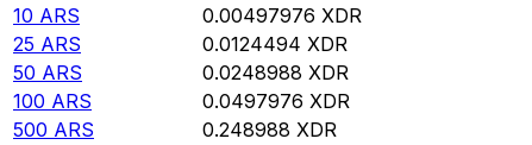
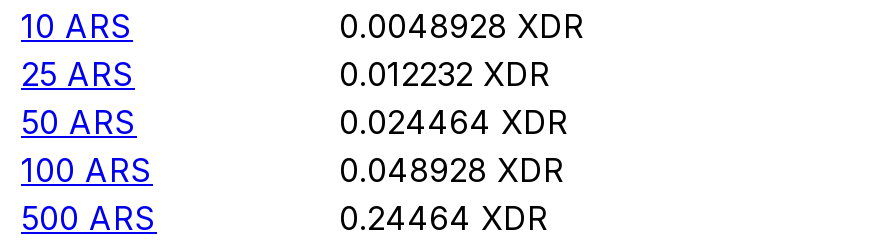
[202,3,362,27] 0.00497976 XDR -> [339,6,585,46] 0.0048928 XDR
[202,32,348,56] 0.0124494 XDR -> [339,54,551,94] 0.012232 XDR
[202,60,349,84] 0.0248988 XDR -> [339,102,569,142] 0.024464 XDR
[202,89,350,113] 0.0497976 XDR -> [339,150,565,190] 0.048928 XDR
[202,117,337,141] 0.248988 XDR -> [339,198,549,238] 0.24464 XDR

